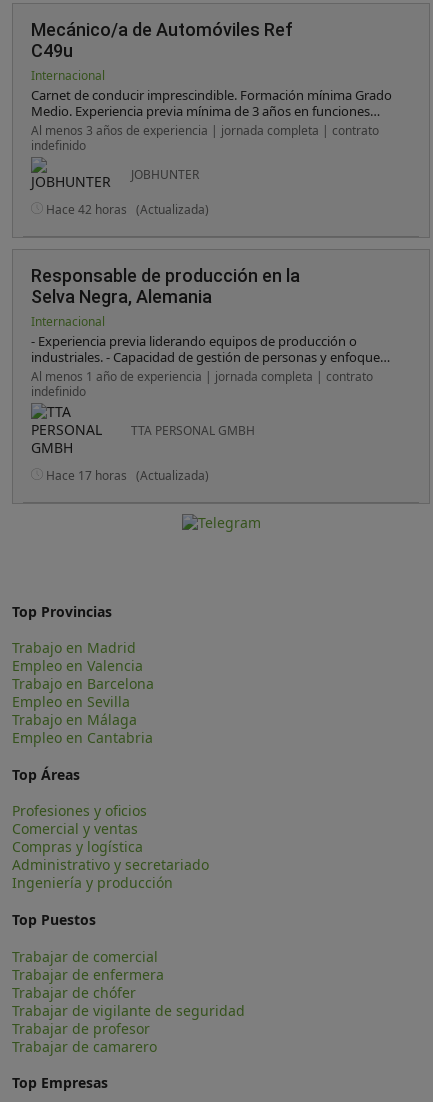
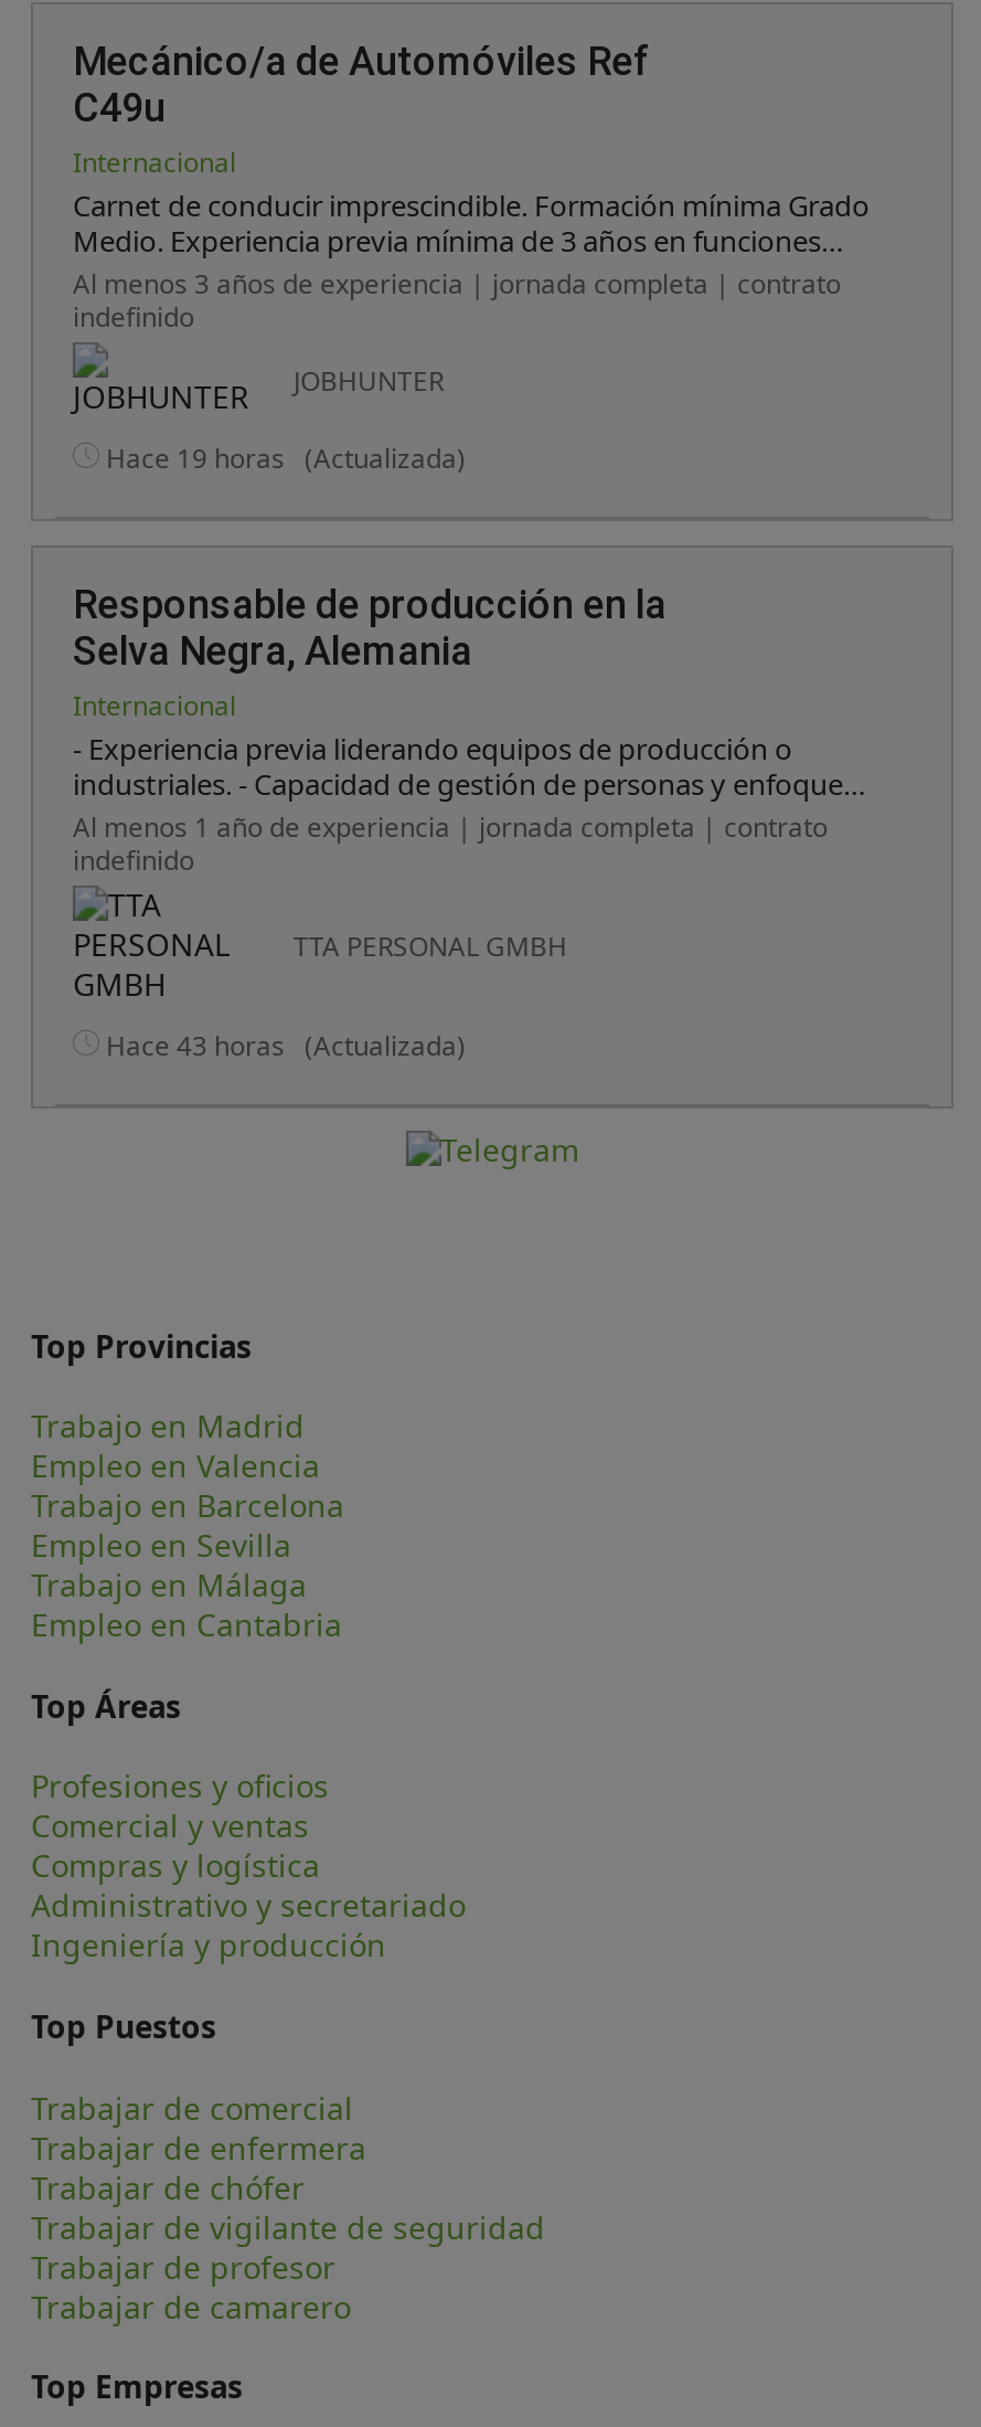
[46,201,209,218] Hace 42 horas (Actualizada) -> [106,439,466,477] Hace 19 horas (Actualizada)
[46,467,209,484] Hace 17 horas (Actualizada) -> [106,1027,466,1064] Hace 43 horas (Actualizada)

